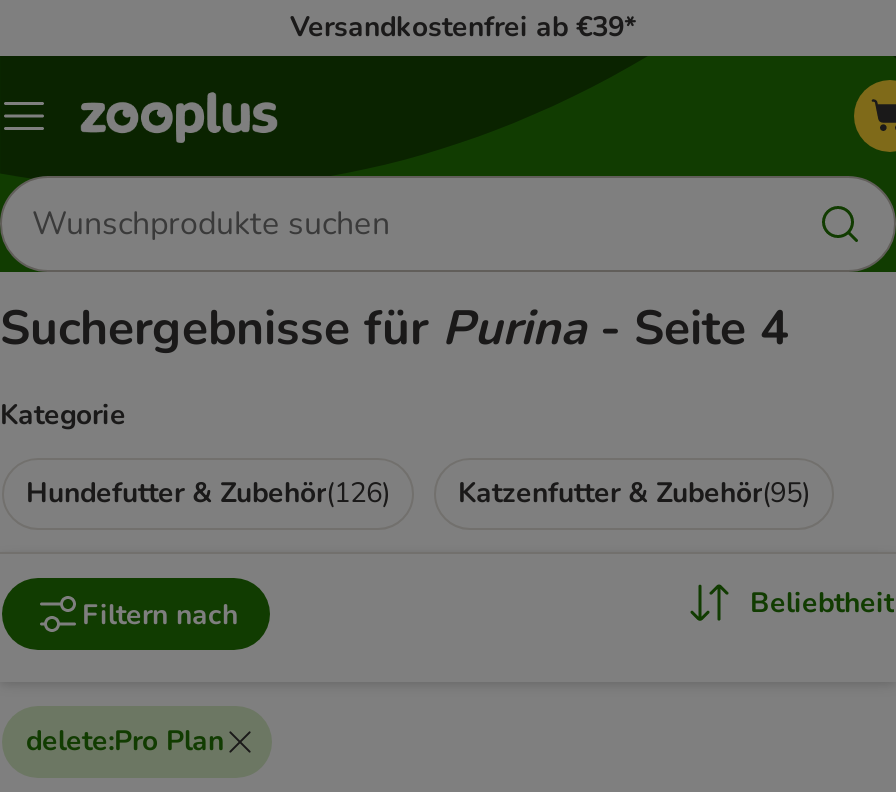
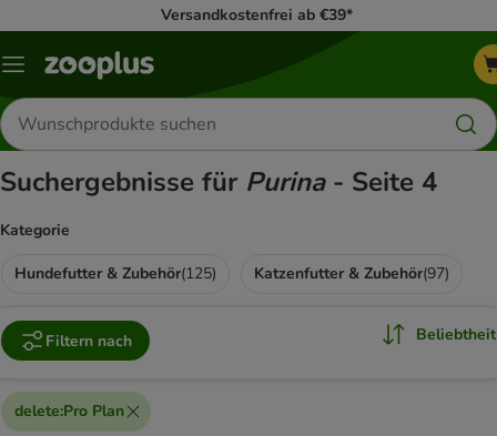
[26,474,390,512] Hundefutter & Zubehör(126) -> [14,263,216,284] Hundefutter & Zubehör(125)
[458,474,810,512] Katzenfutter & Zubehör(95) -> [254,263,449,284] Katzenfutter & Zubehör(97)

